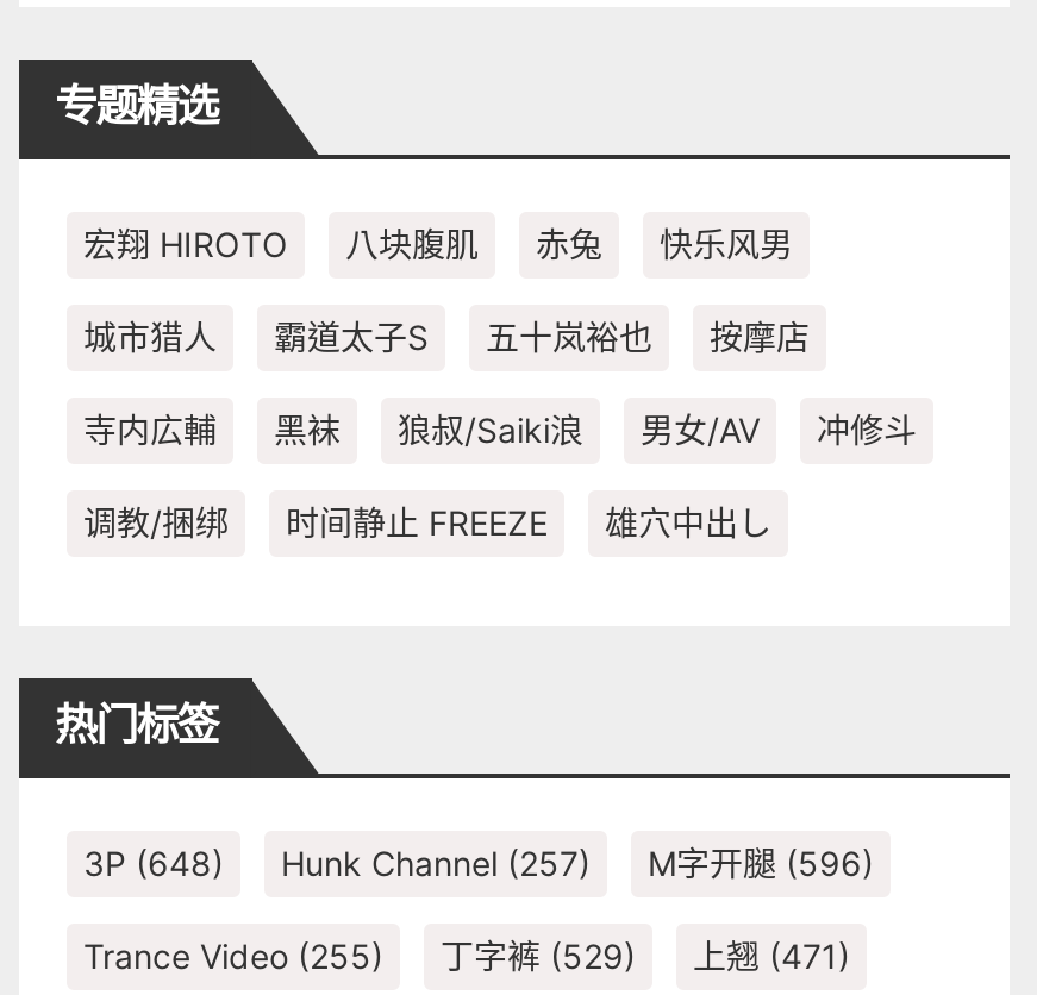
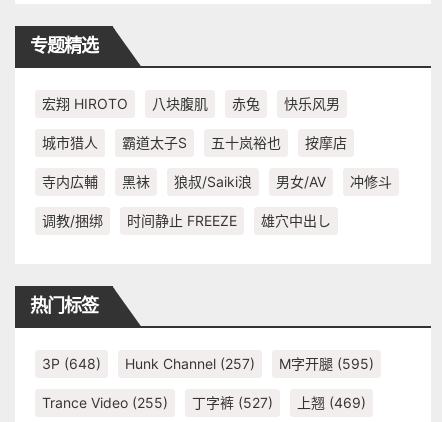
[83,843,874,884] 3P (648) Hunk Channel (257) M字开腿(596) -> [42,355,374,372] 3P (648) Hunk Channel (257) M字开腿(595)
[441,936,636,977] 丁字裤(529) -> [192,394,273,411] 丁字裤(527)
[693,936,850,977] 上翘(471) -> [297,394,366,411] 上翘(469)

